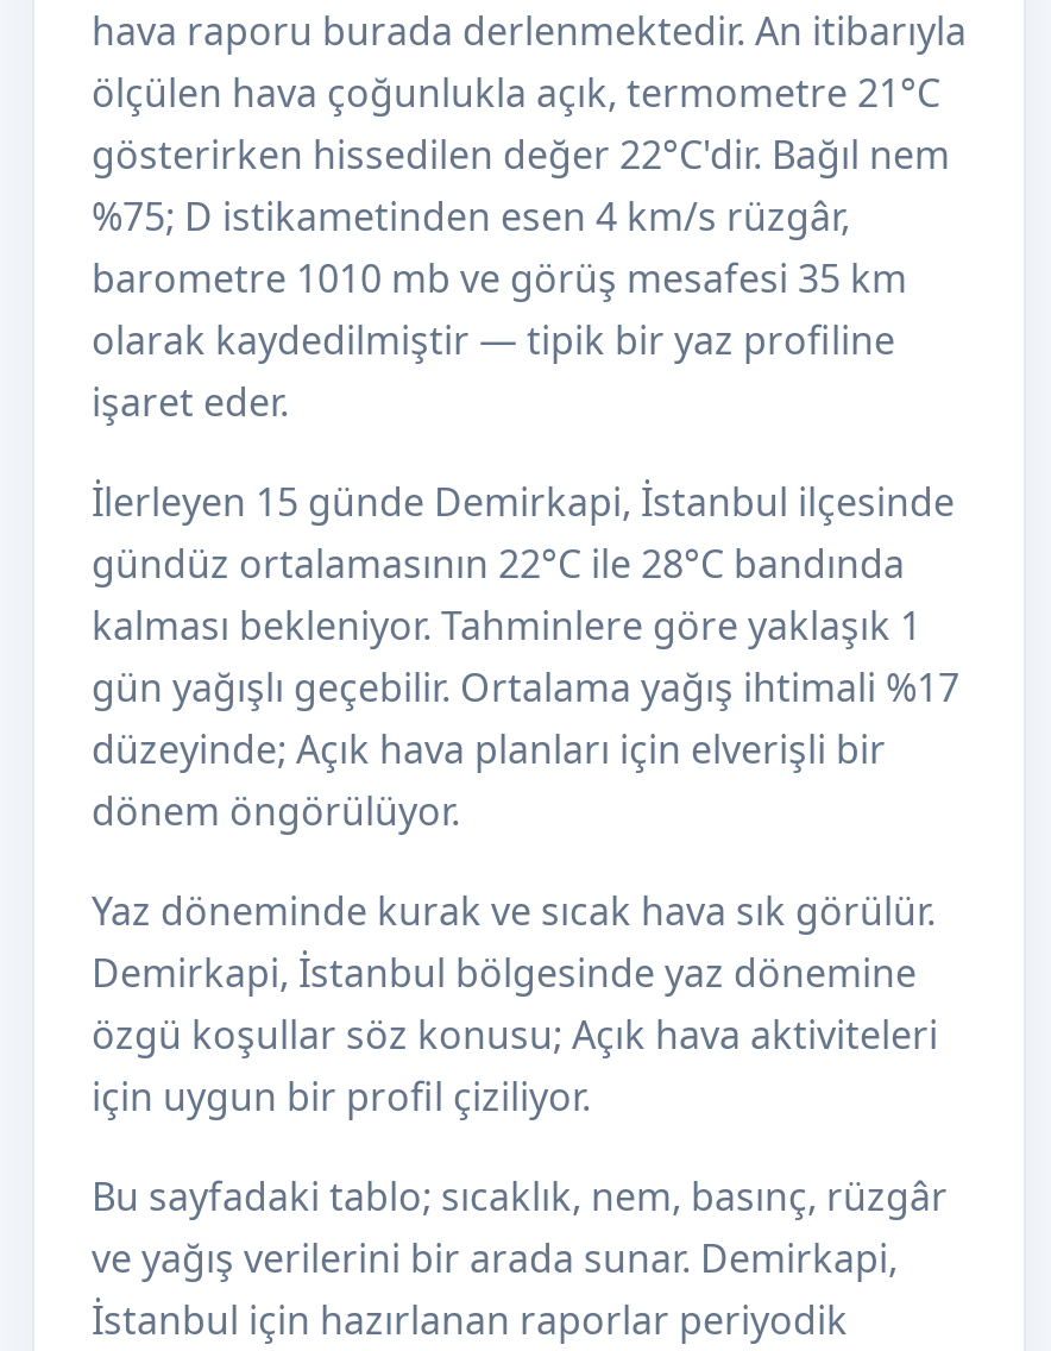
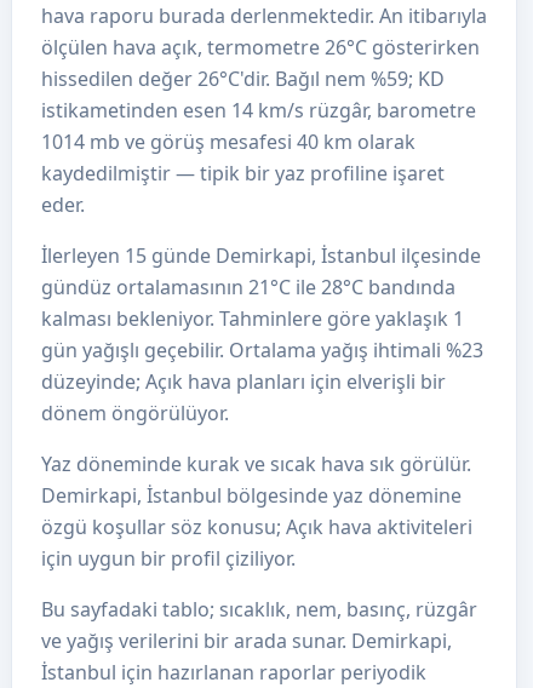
[92,67,950,428] ölçülen hava çoğunlukla açık, termometre 21°C | gösterirken hissedilen değer 22°C'dir. Bağıl nem | %75; D istikametinden esen 4 km/s rüzgâr, | barometre 1010 mb ve görüş mesafesi 35 km | olarak kaydedilmiştir — tipik bir yaz profiline | işaret eder. -> [41,34,480,218] ölçülen hava açık, termometre 26°C gösterirken | hissedilen değer 26°C'dir. Bağıl nem %59; KD | istikametinden esen 14 km/s rüzgâr, barometre | 1014 mb ve görüş mesafesi 40 km olarak | kaydedilmiştir — tipik bir yaz profiline işaret | eder.
[92,538,905,590] gündüz ortalamasının 22°C ile 28°C bandında -> [41,274,455,300] gündüz ortalamasının 21°C ile 28°C bandında
[92,661,959,714] gün yağışlı geçebilir. Ortalama yağış ihtimali %17 -> [41,337,483,363] gün yağışlı geçebilir. Ortalama yağış ihtimali %23

